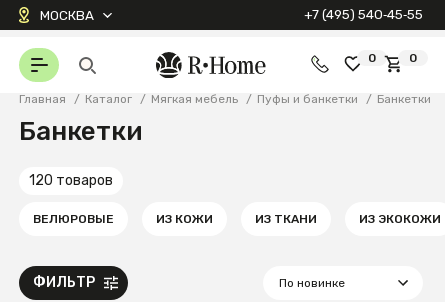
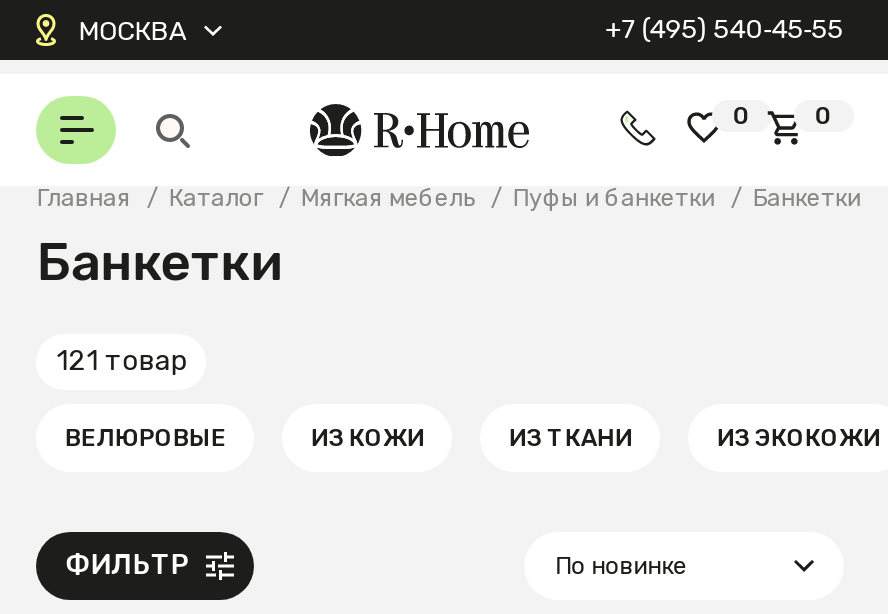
[29,172,113,189] 120 товаров -> [57,344,187,378] 121 товар

